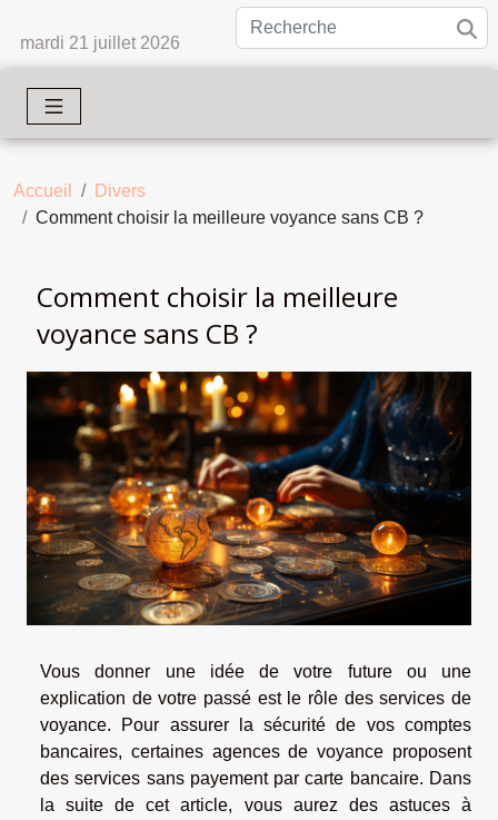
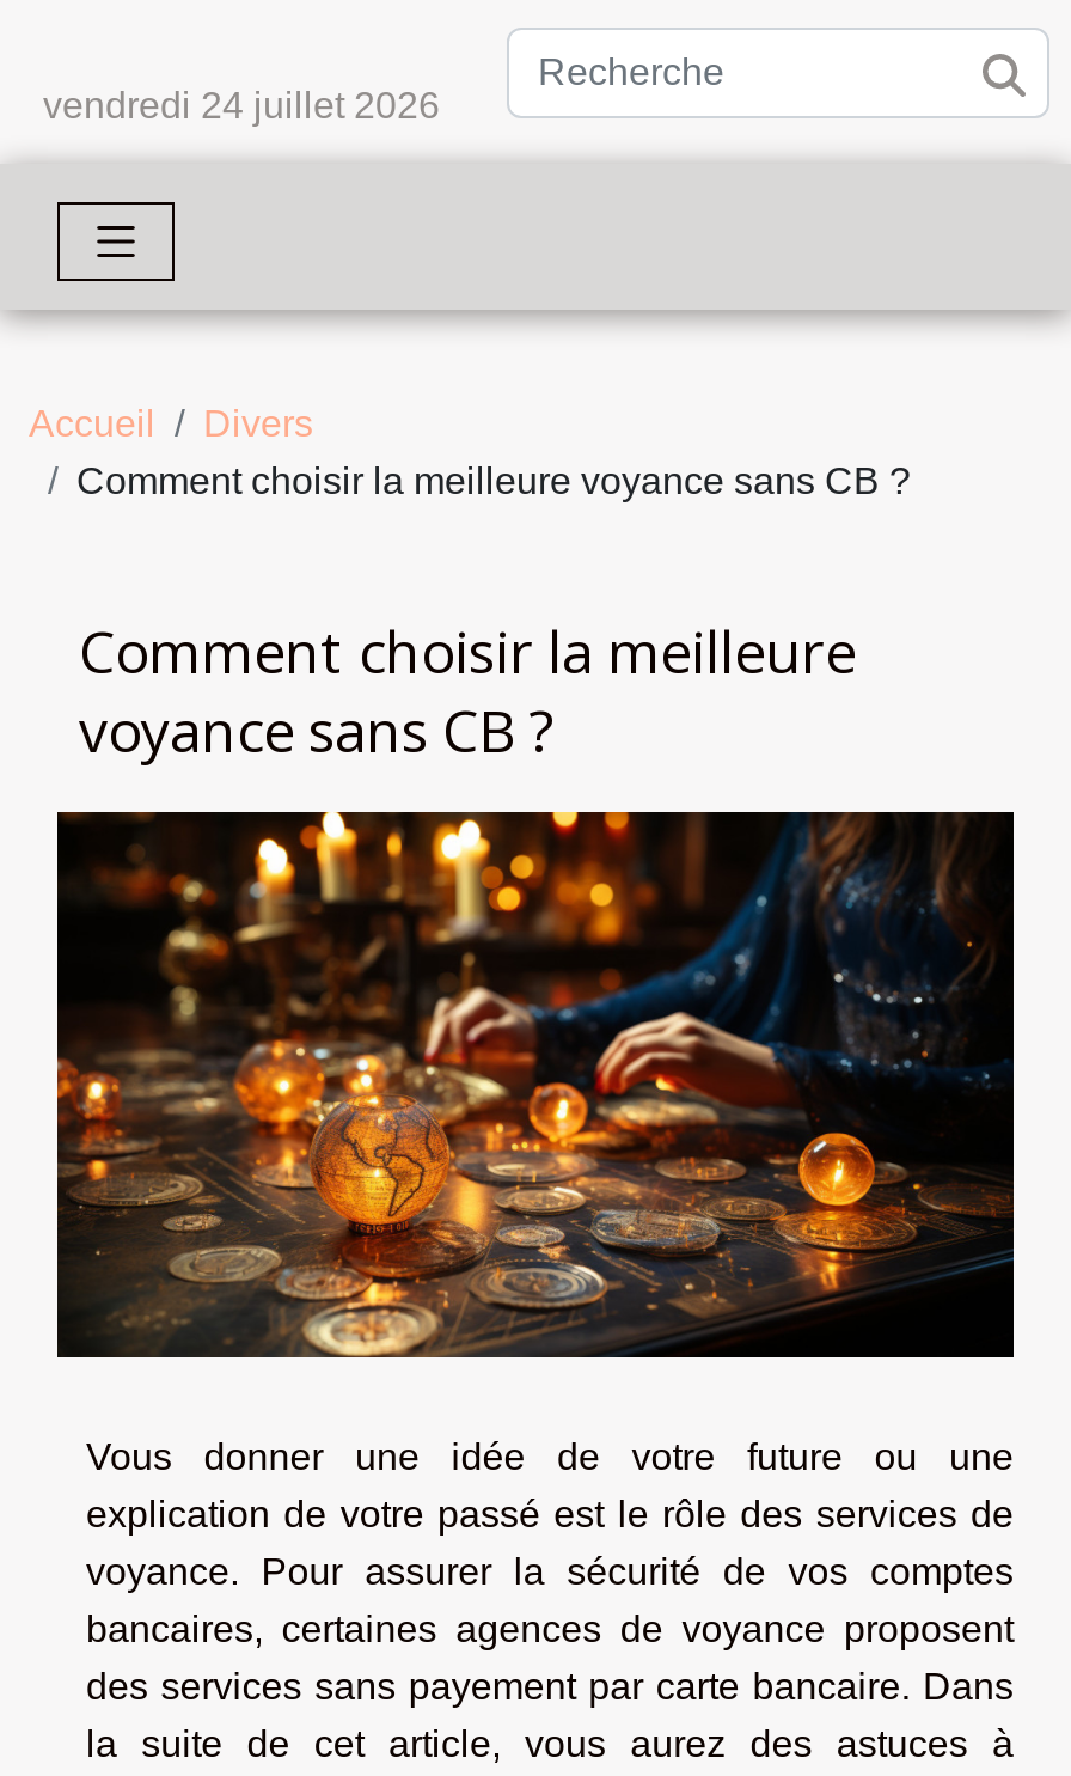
[20,33,180,52] mardi 21 juillet 2026 -> [43,85,440,126] vendredi 24 juillet 2026

